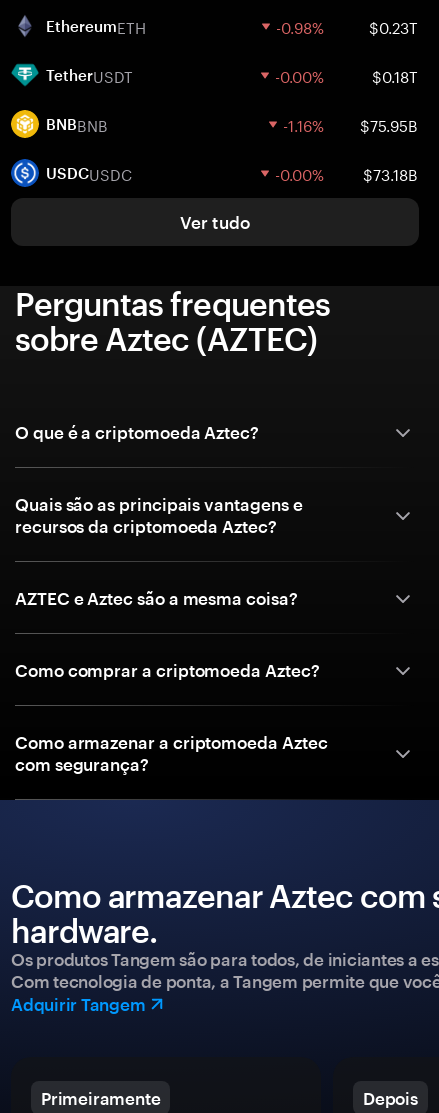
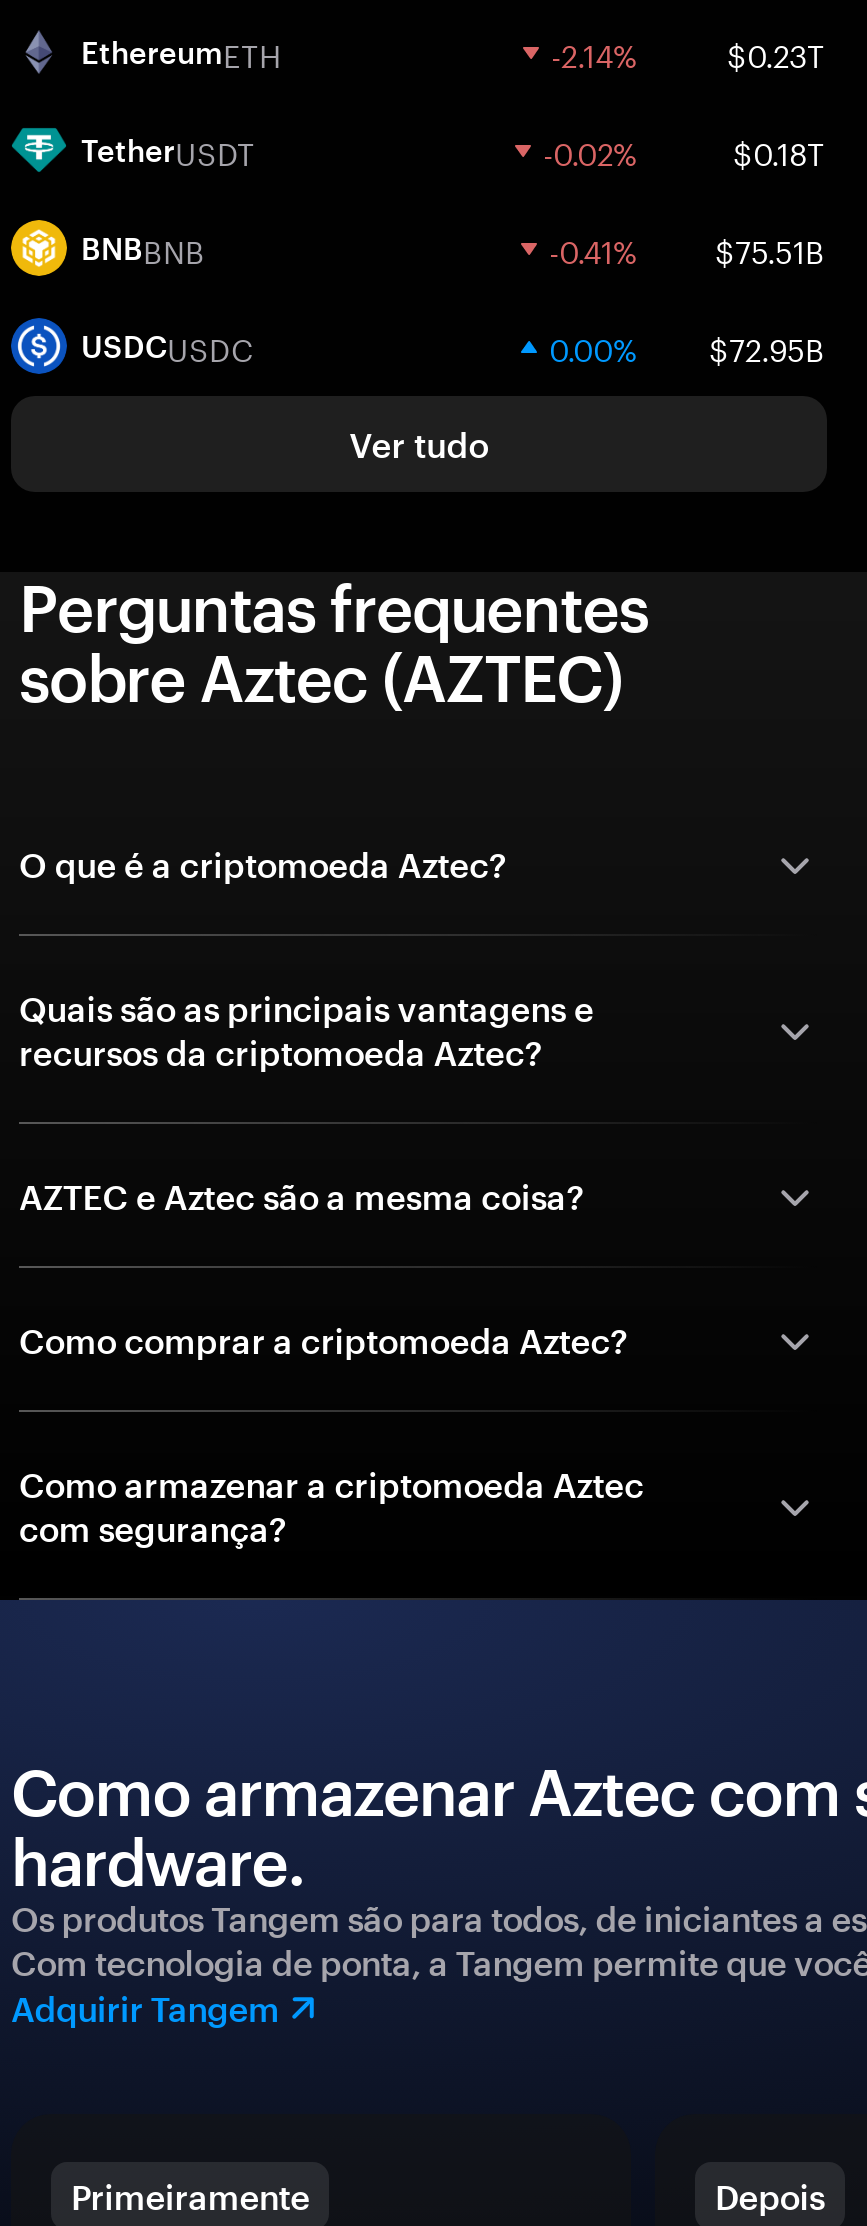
[276,14,418,38] -0.98% $0.23T -> [551,28,825,76] -2.14% $0.23T
[275,63,418,87] -0.00% $0.18T -> [543,126,825,174] -0.02% $0.18T
[283,112,418,136] -1.16% | $75.95B -> [549,224,825,272] -0.41% | $75.51B
[275,161,418,185] -0.00% | $73.18B -> [549,322,825,370] 0.00% | $72.95B

